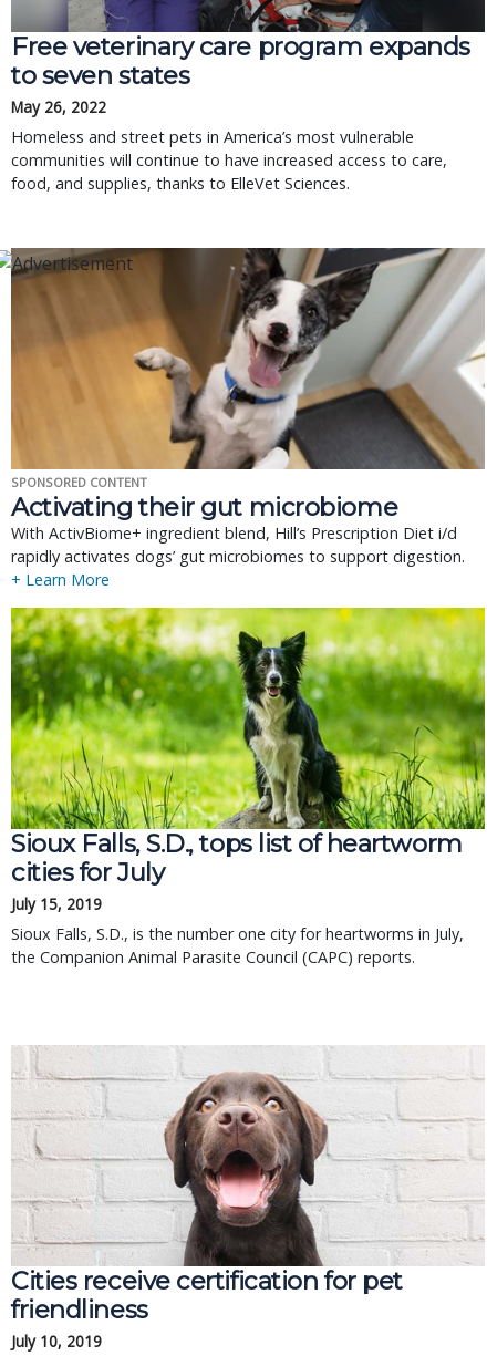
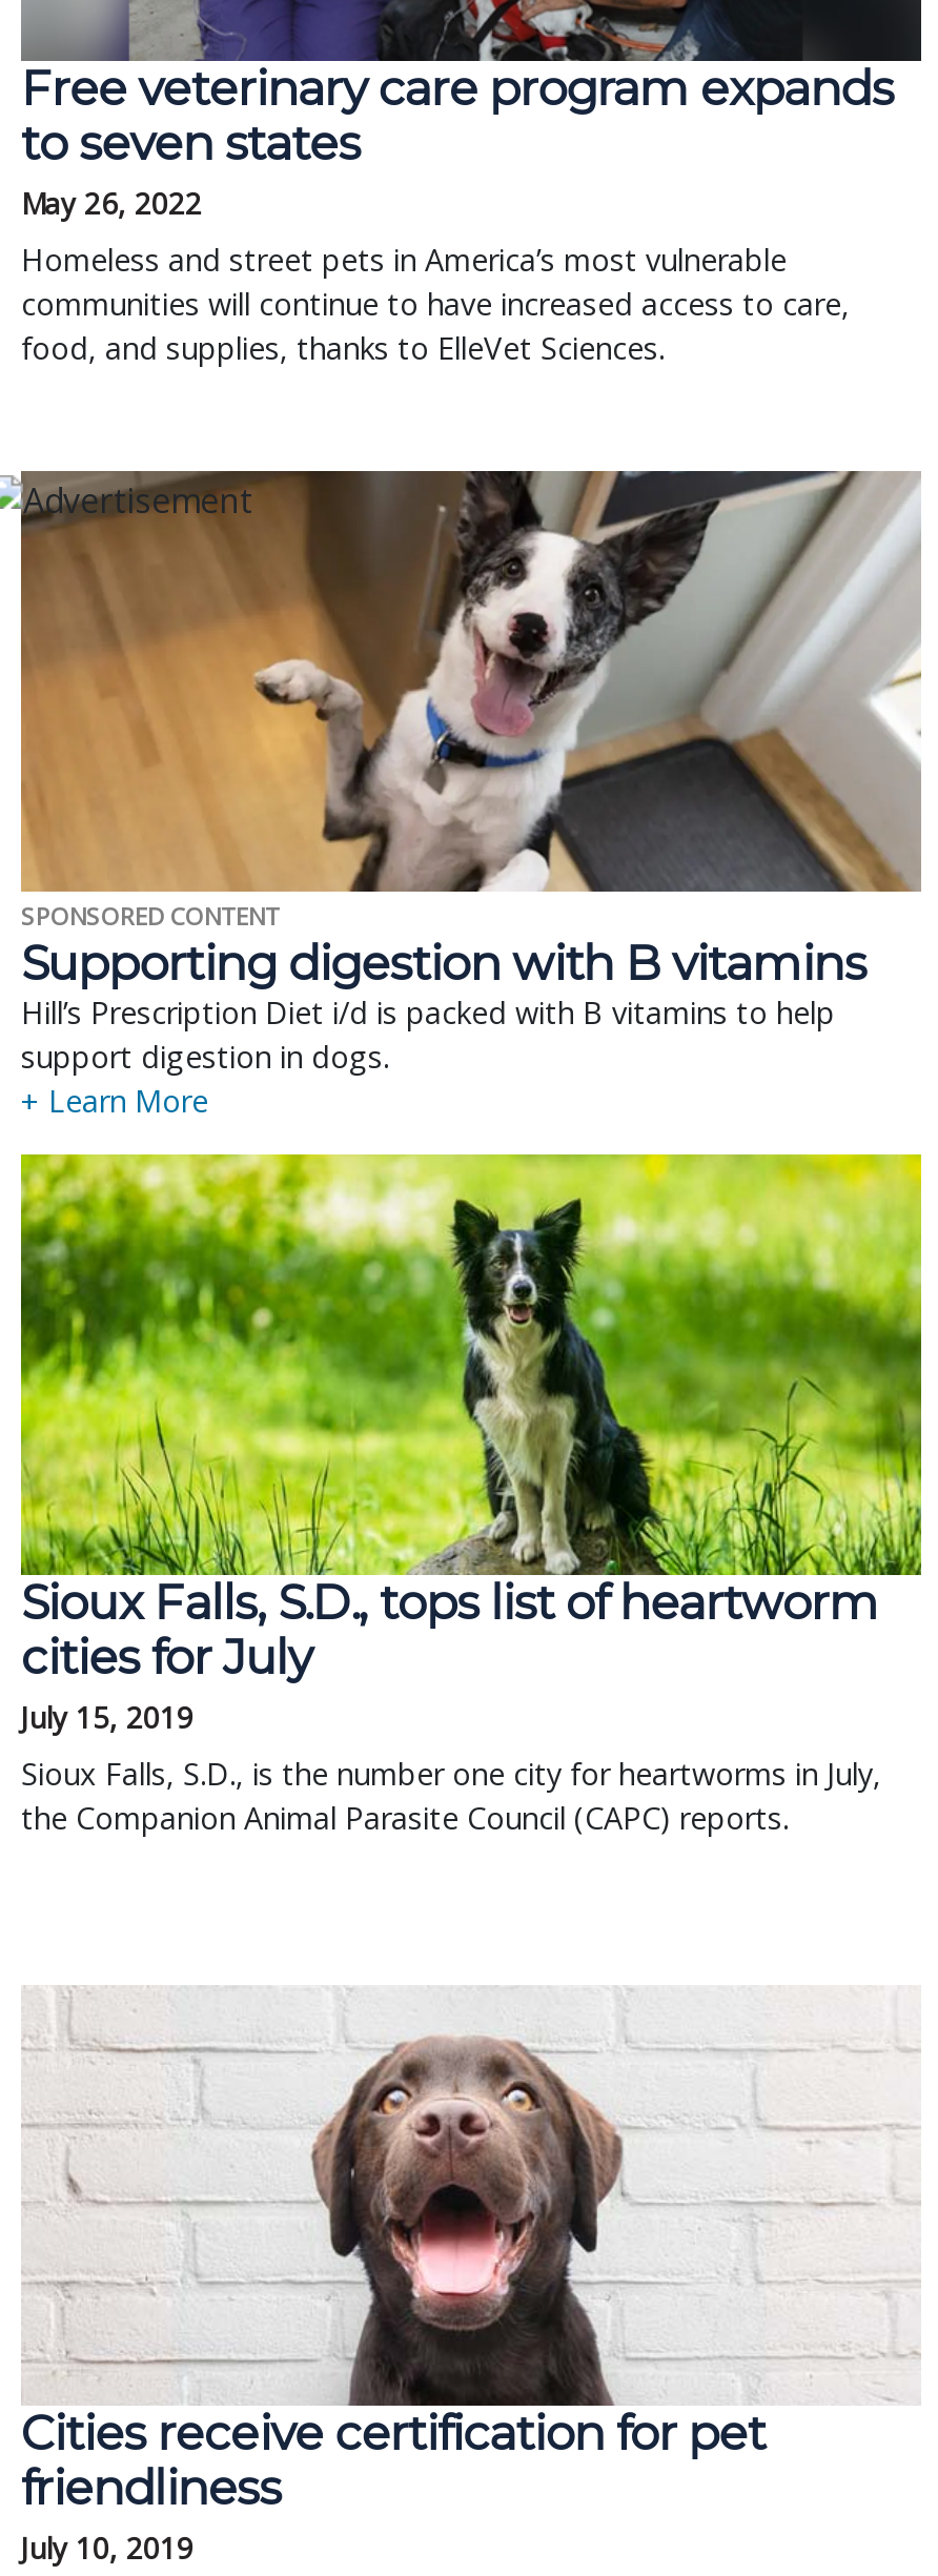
[11,491,465,567] Activating their gut microbiome | With ActivBiome+ ingredient blend, Hill’s Prescription Diet i/d | rapidly activates dogs’ gut microbiomes to support digestion. -> [21,934,866,1077] Supporting digestion with B vitamins | Hill’s Prescription Diet i/d is packed with B vitamins to help | support digestion in dogs.

